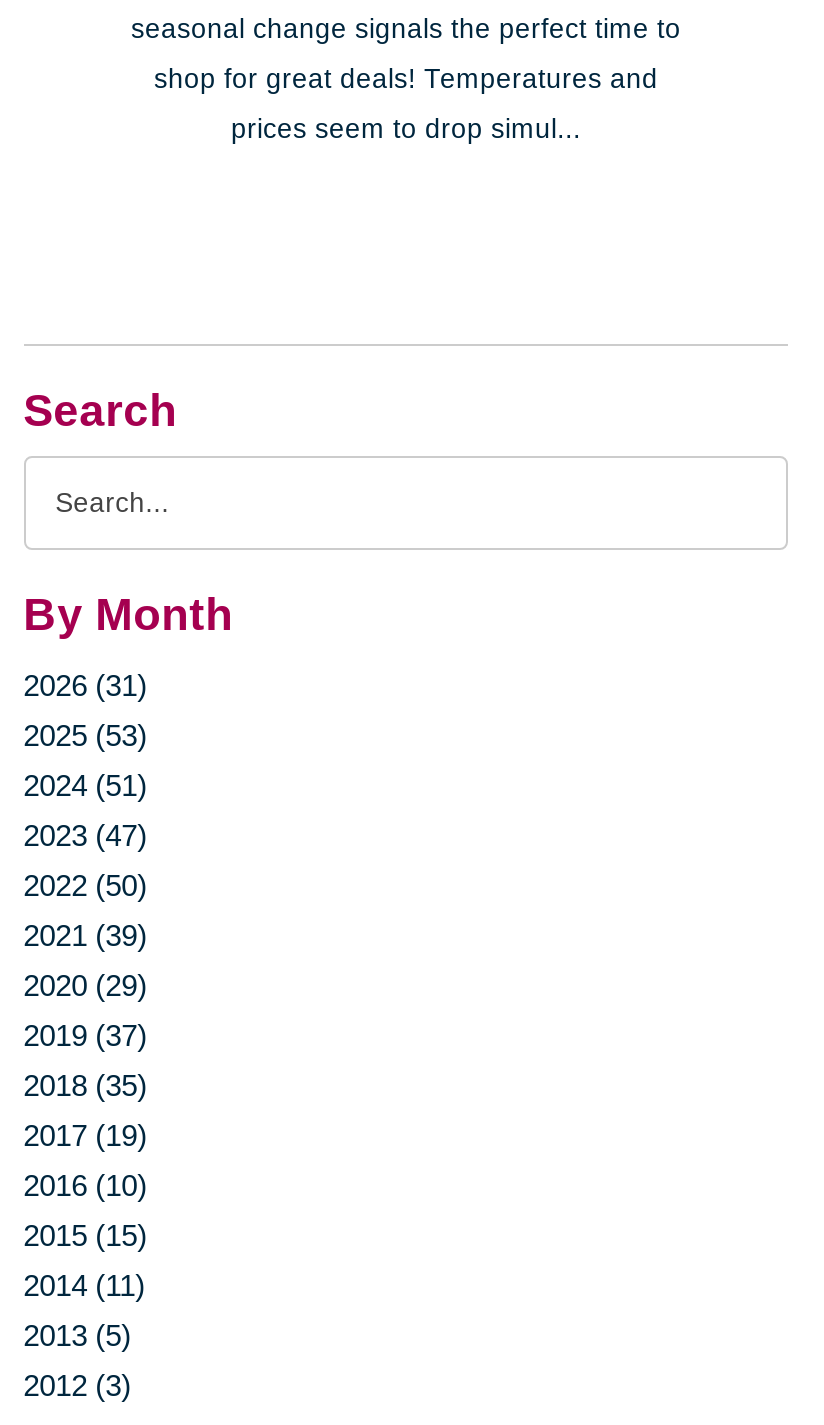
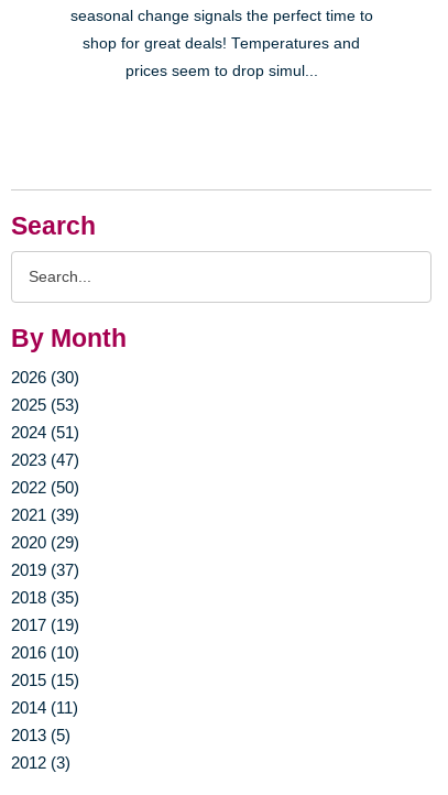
[23,668,147,702] 2026 (31) -> [11,368,79,386] 2026 (30)

